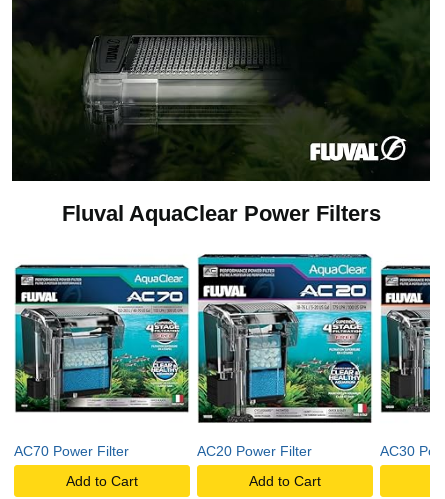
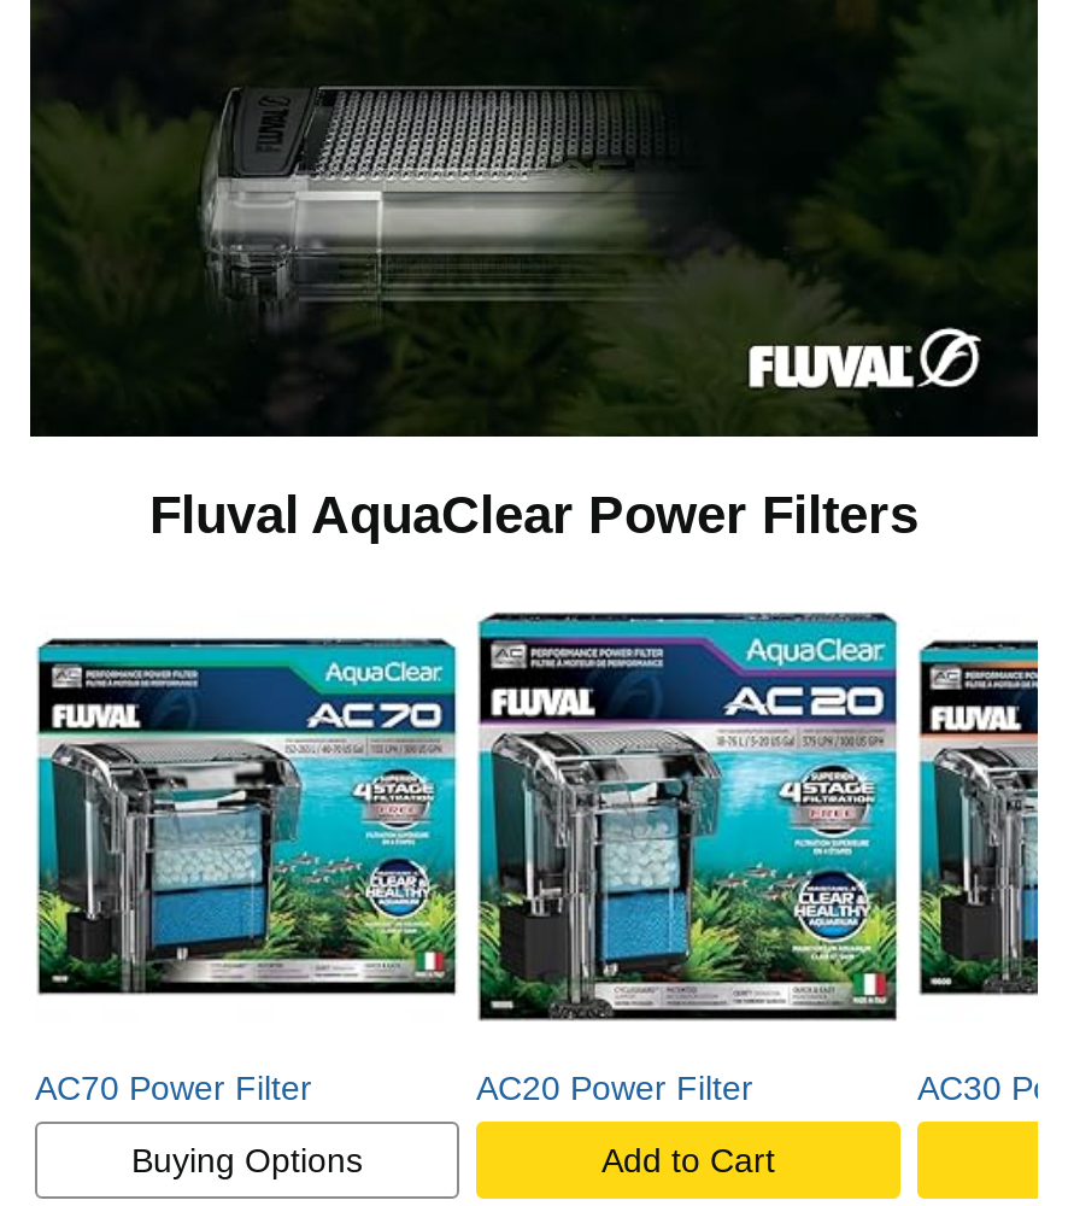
[66,473,138,489] Add to Cart -> [131,1141,363,1179] Buying Options

